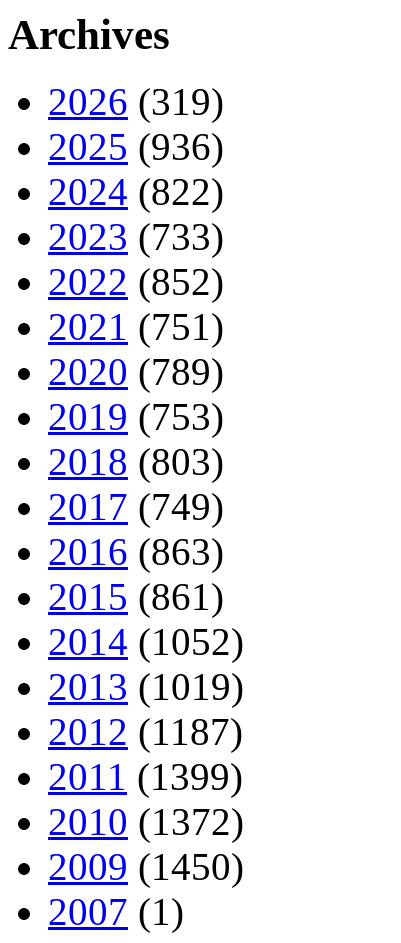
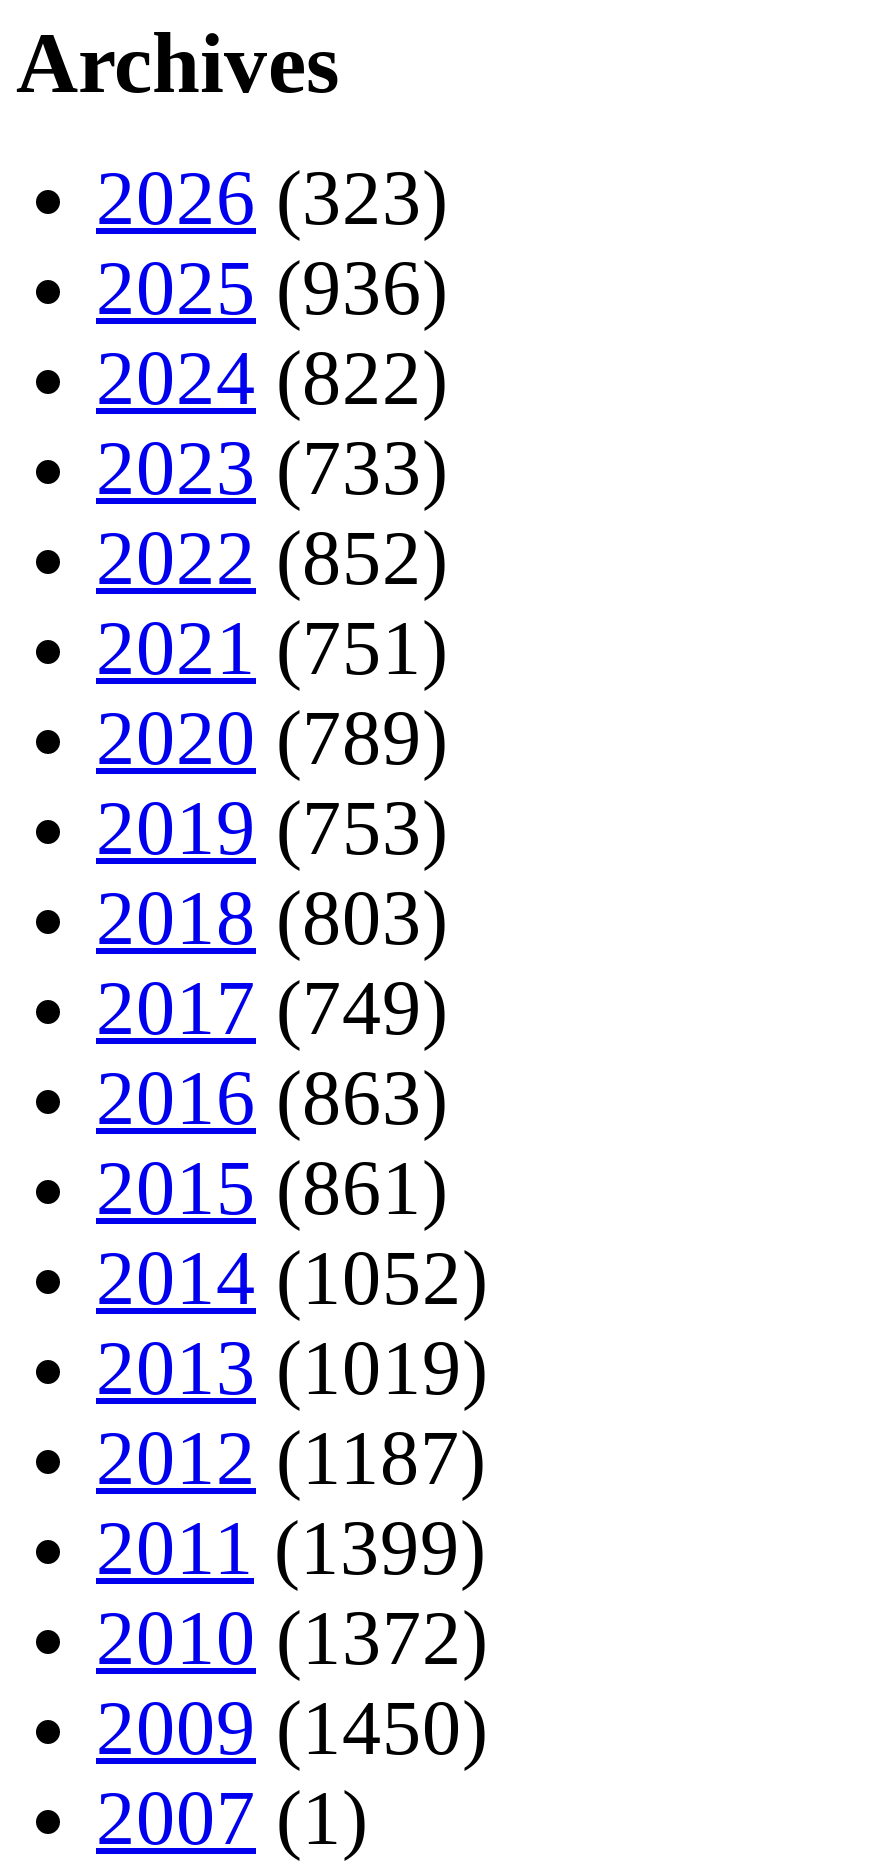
[48,79,224,122] 2026 (319) -> [96,153,448,239] 2026 (323)

